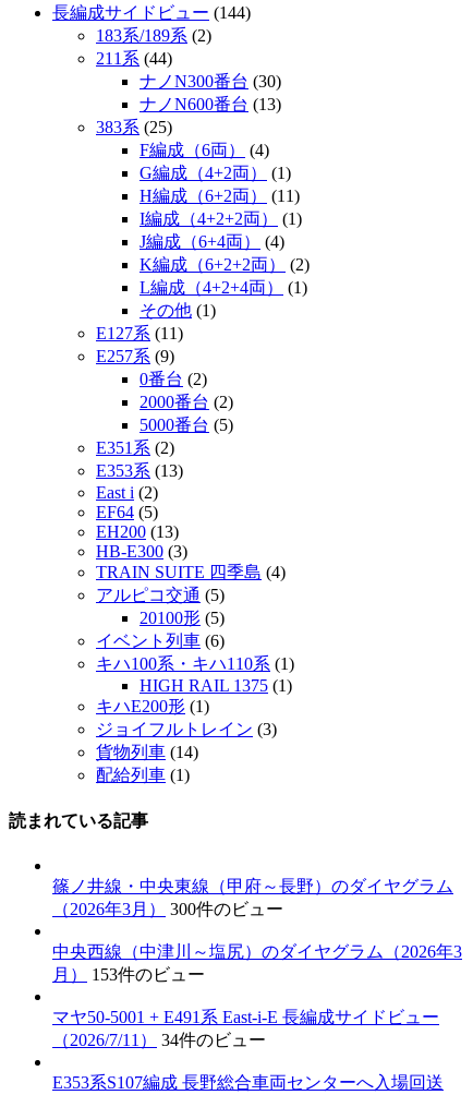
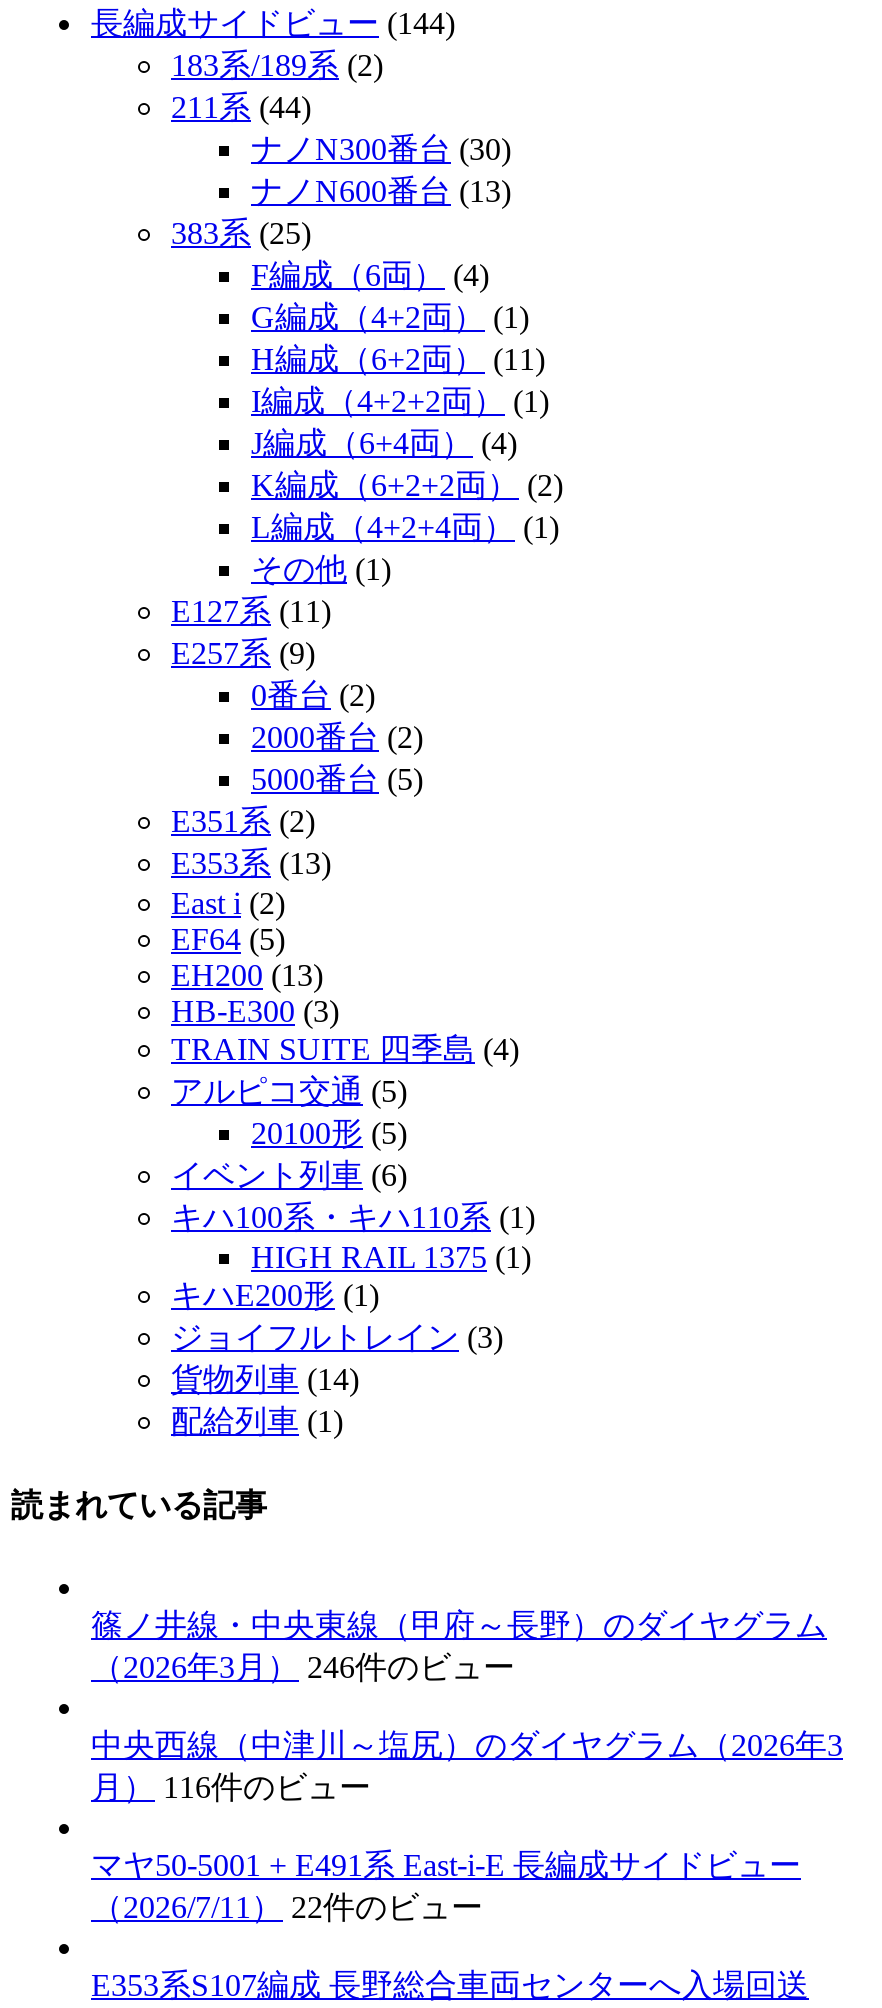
[52,900,283,919] （2026年3月） 300件のビュー -> [91,1650,515,1684] （2026年3月） 246件のビュー
[52,965,205,984] 月） 153件のビュー -> [91,1770,371,1804] 月） 116件のビュー
[52,1031,266,1049] （2026/7/11） 34件のビュー -> [91,1890,483,1924] （2026/7/11） 22件のビュー

